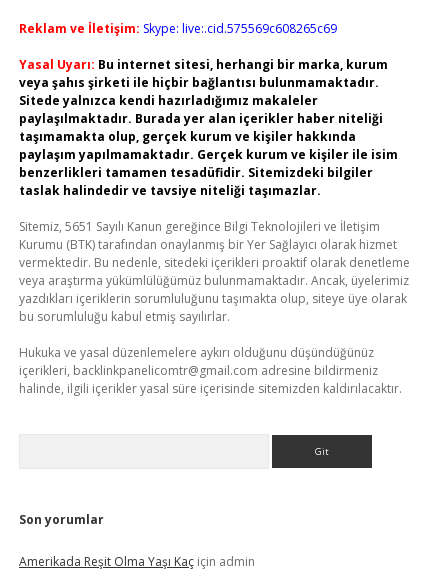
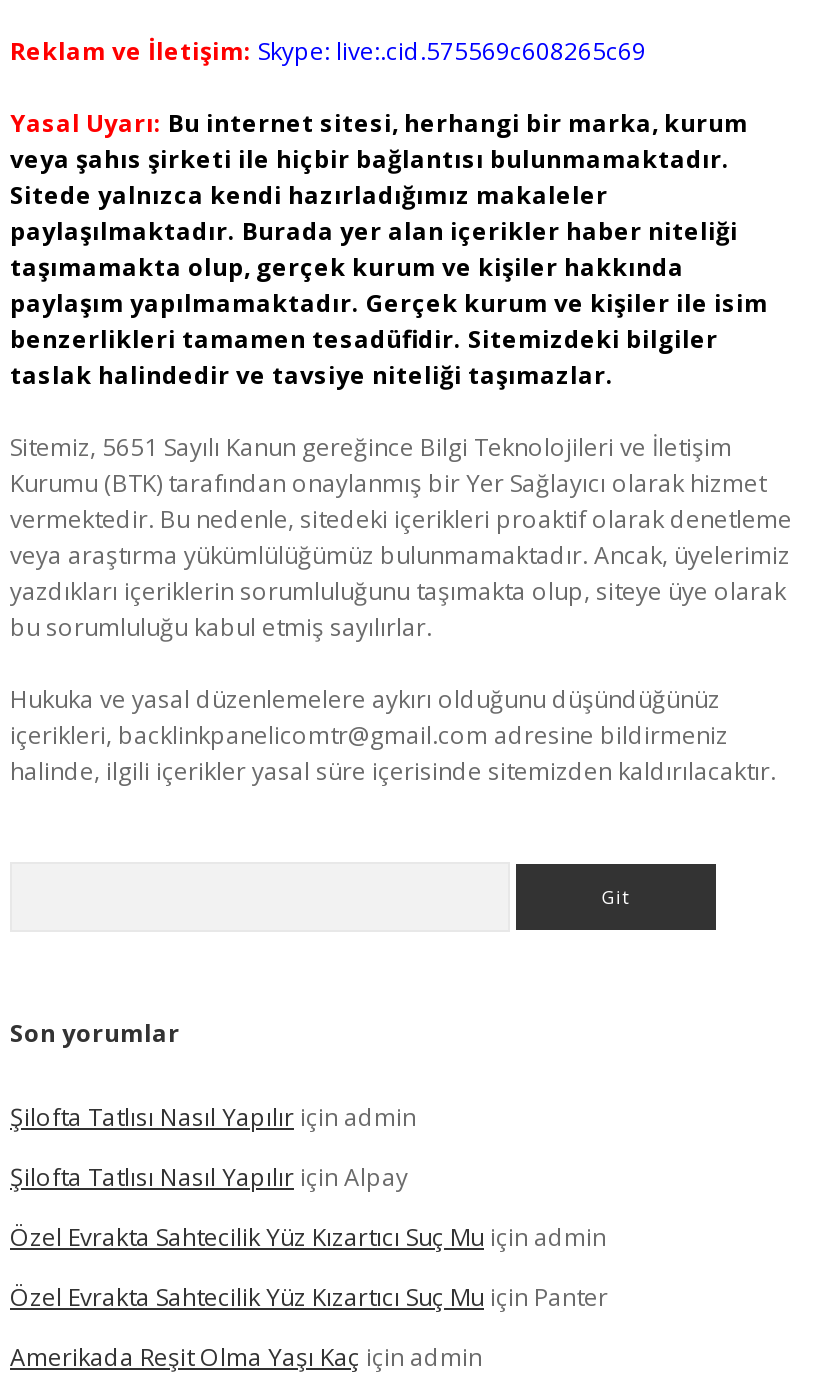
none -> [10,1100,608,1314] Şilofta Tatlısı Nasıl Yapılır için admin | Şilofta Tatlısı Nasıl Yapılır için Alpay | Özel Evrakta Sahtecilik Yüz Kızartıcı Suç Mu için admin | Özel Evrakta Sahtecilik Yüz Kızartıcı Suç Mu için Panter

